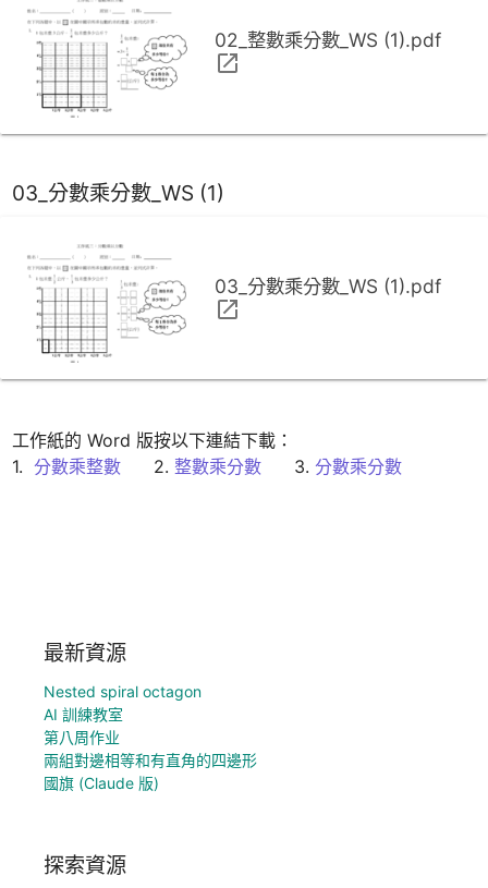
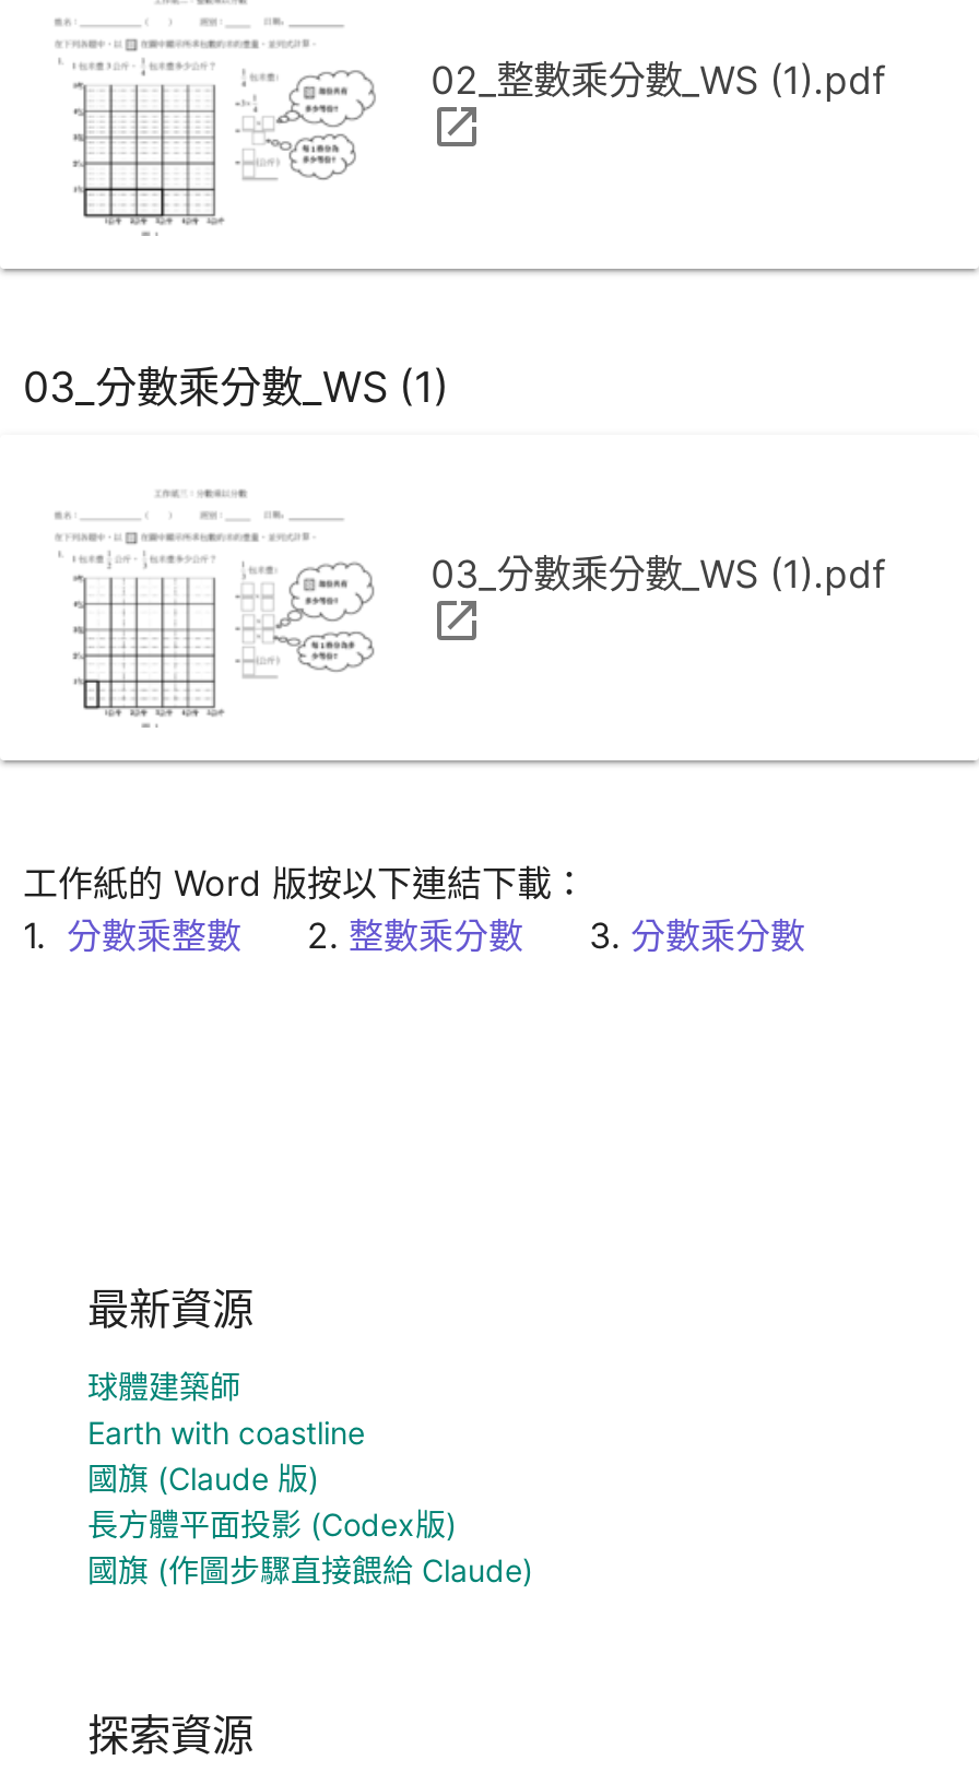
[44,682,257,769] Nested spiral octagon | AI 訓練教室 | 第八周作业 | 兩組對邊相等和有直角的四邊形 -> [87,1367,365,1450] 球體建築師 | Earth with coastline
moved [44,773,159,792] -> [87,1459,319,1496]: 國旗 (Claude 版)
none -> [87,1505,533,1588] 長方體平面投影 (Codex版) | 國旗 (作圖步驟直接餵給 Claude)

